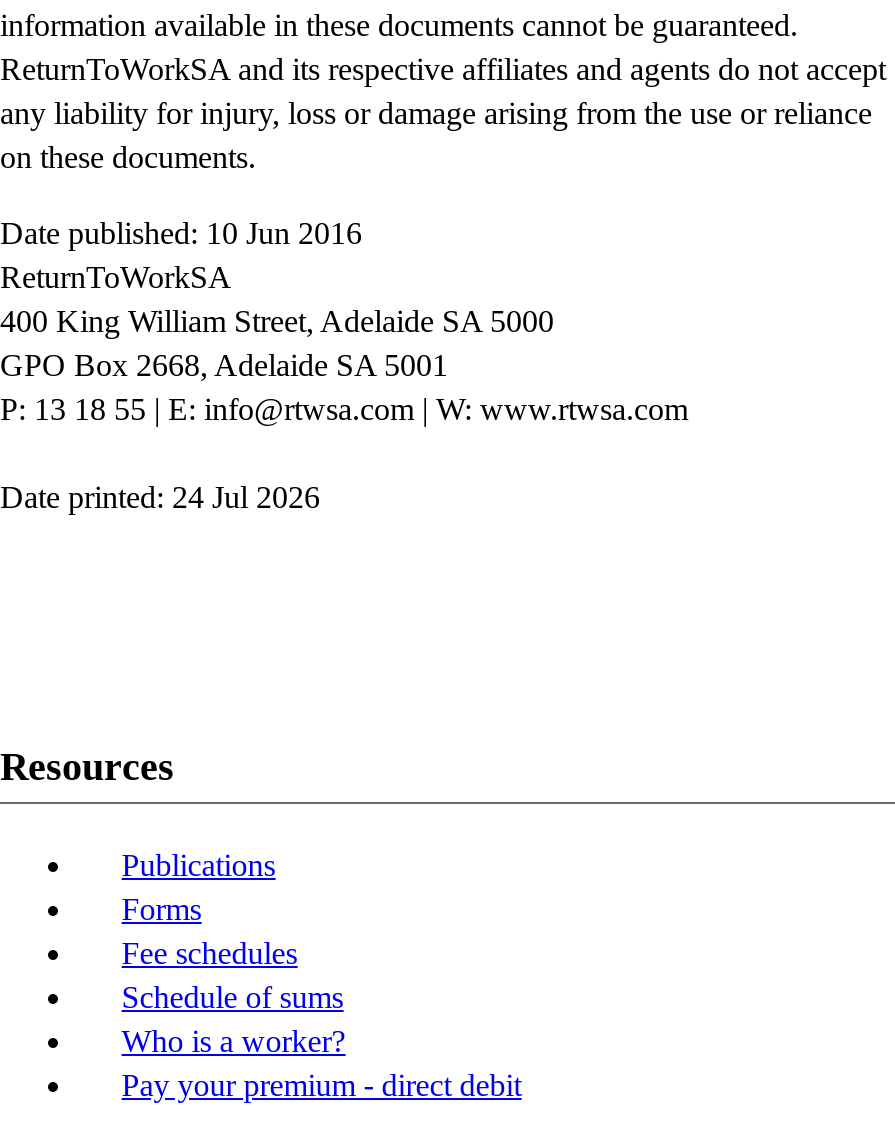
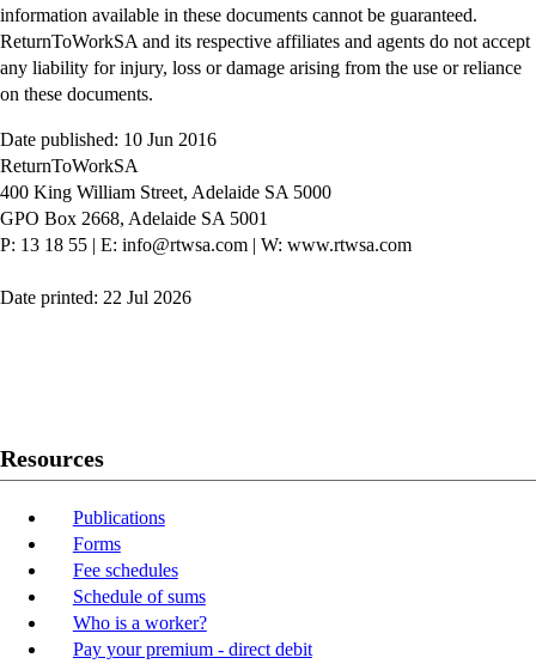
[0,480,320,514] Date printed: 24 Jul 2026 -> [0,287,191,307] Date printed: 22 Jul 2026

